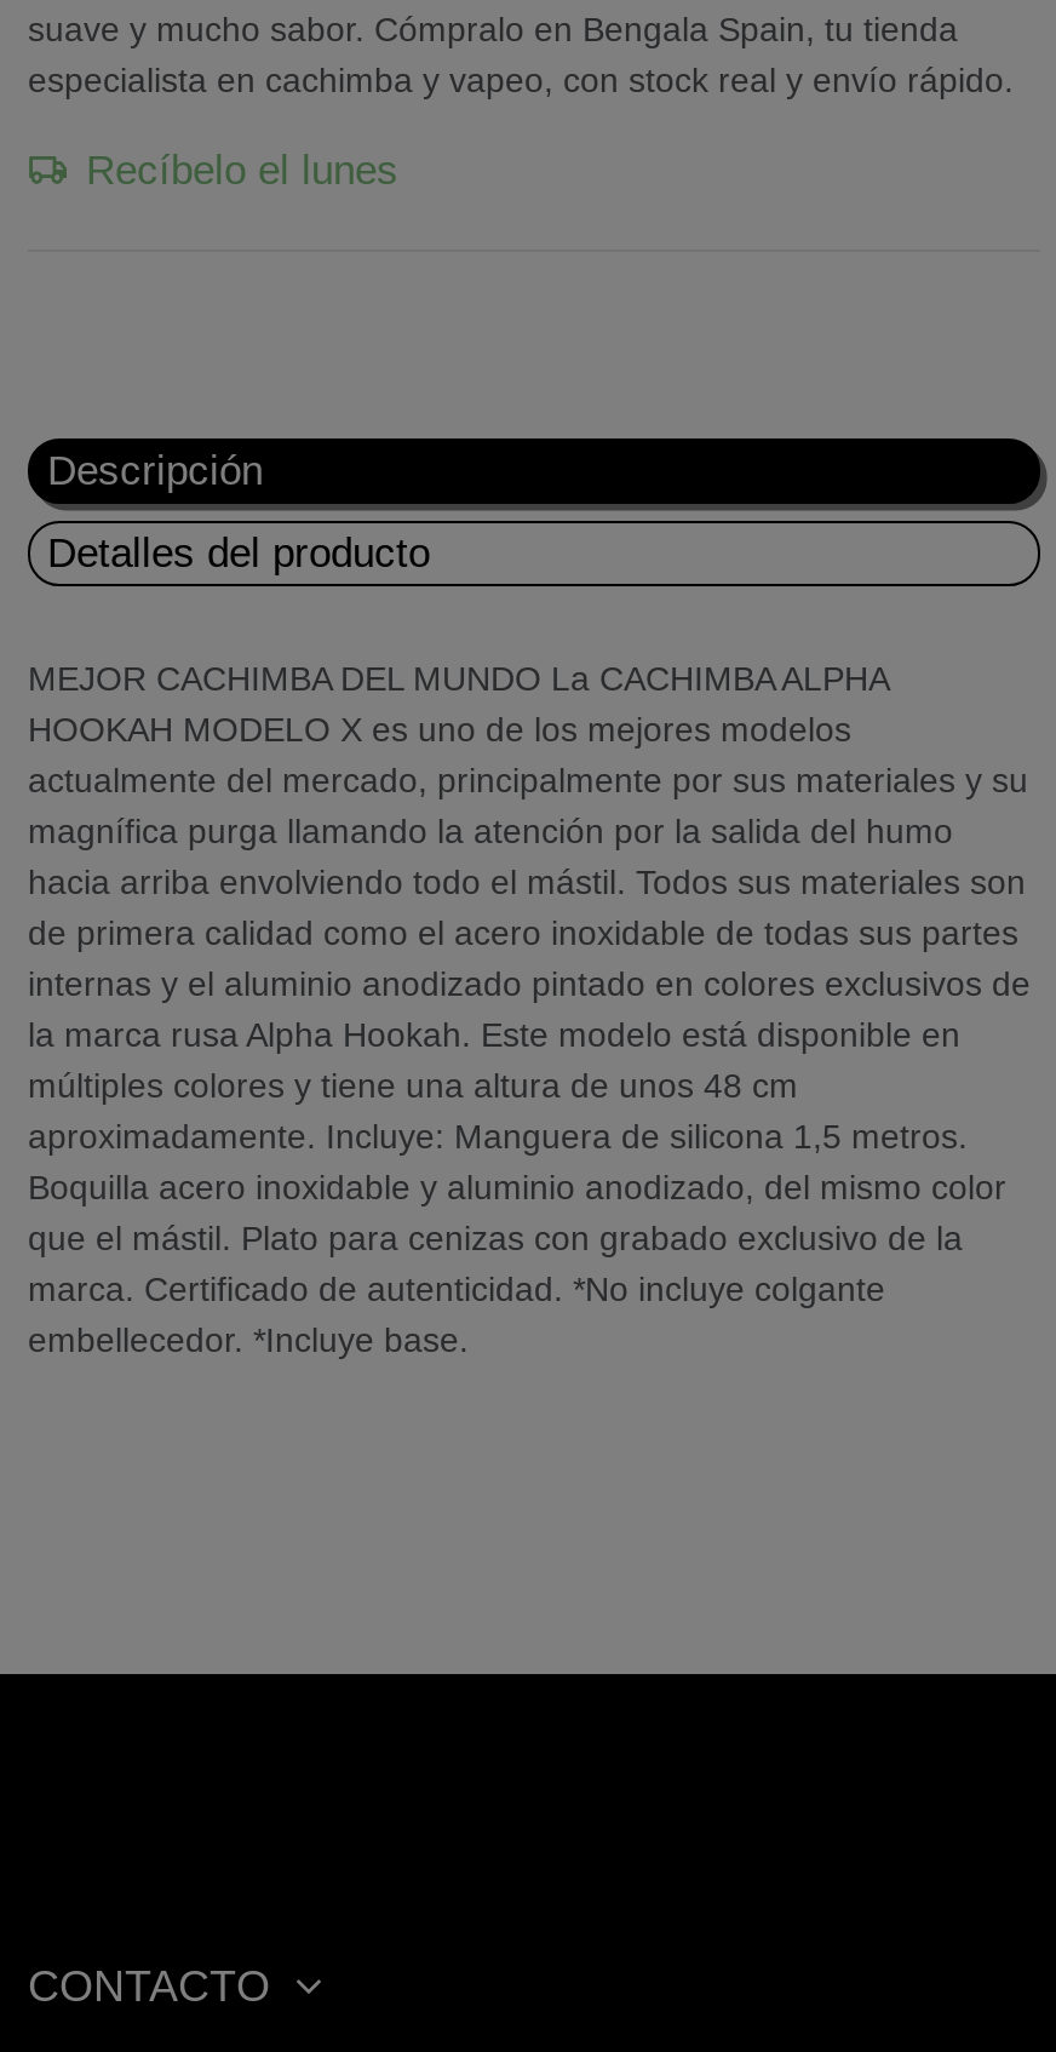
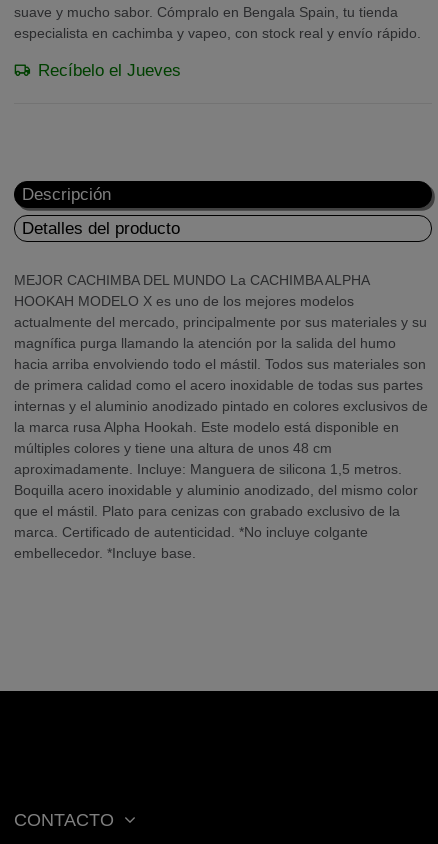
[86,148,398,194] Recíbelo el lunes -> [38,61,181,80] Recíbelo el Jueves

